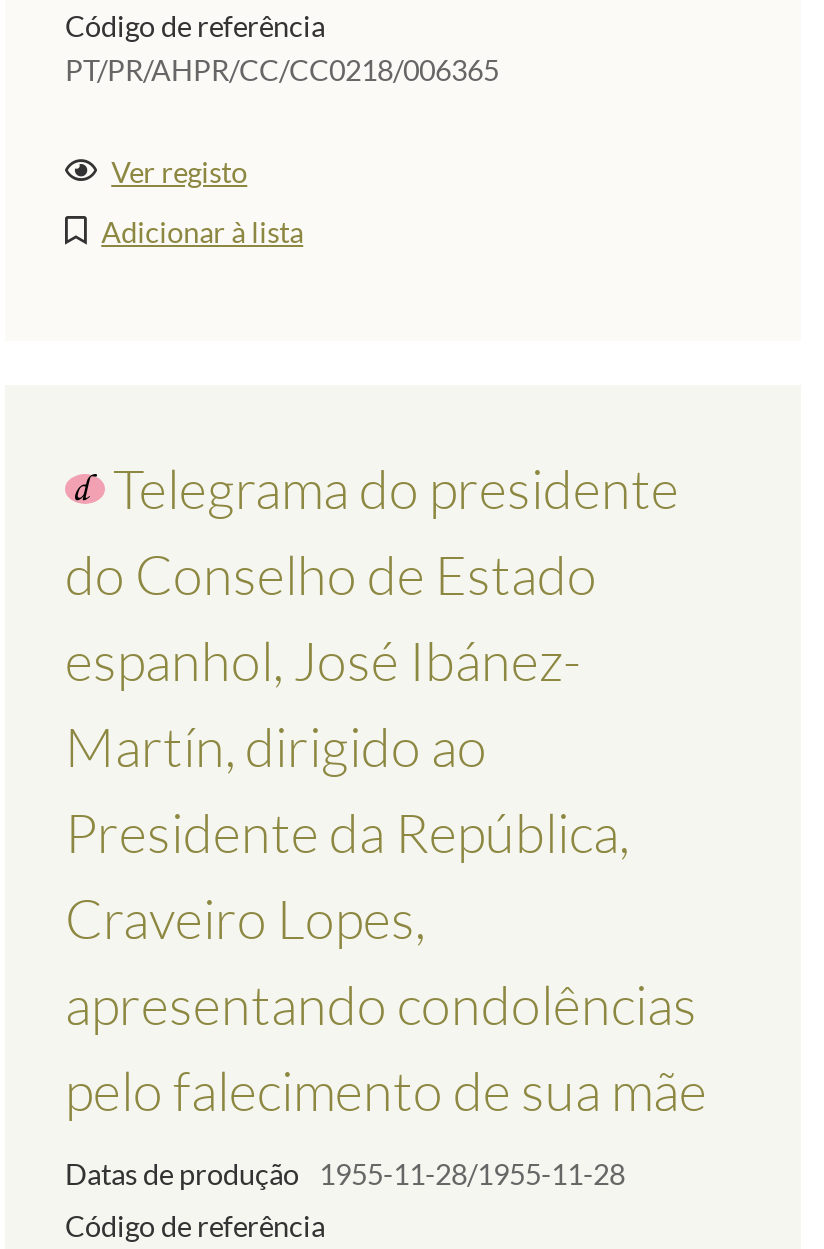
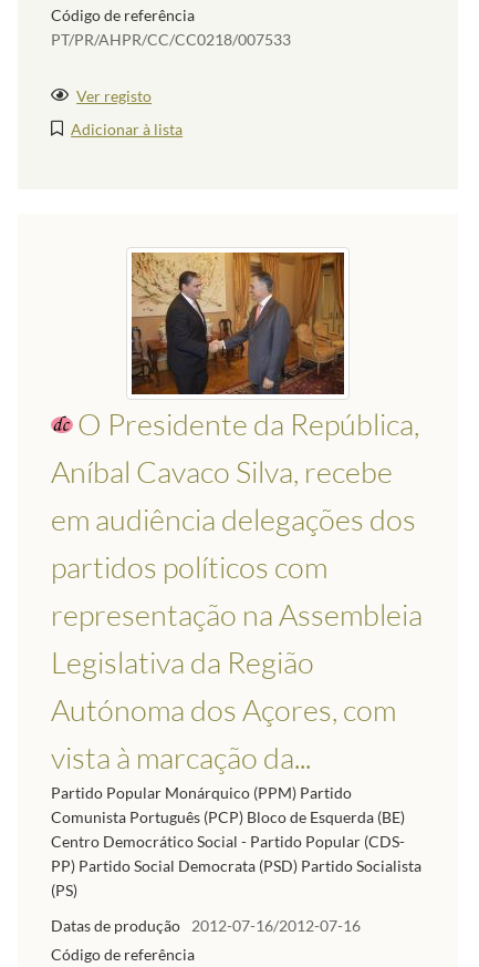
[65,53,499,87] PT/PR/AHPR/CC/CC0218/006365 -> [51,30,291,49] PT/PR/AHPR/CC/CC0218/007533
[65,456,707,1124] Telegrama do presidente | do Conselho de Estado | espanhol, José Ibánez- | Martín, dirigido ao | Presidente da República, | Craveiro Lopes, | apresentando condolências | pelo falecimento de sua mãe -> [51,406,423,900] O Presidente da República, | Aníbal Cavaco Silva, recebe | em audiência delegações dos | partidos políticos com | representação na Assembleia | Legislativa da Região | Autónoma dos Açores, com | vista à marcação da... | Partido Popular Monárquico (PPM) Partido | Comunista Português (PCP) Bloco de Esquerda (BE) | Centro Democrático Social - Partido Popular (CDS- | PP) Partido Social Democrata (PSD) Partido Socialista | (PS)
[65,1158,625,1192] Datas de produção 1955-11-28/1955-11-28 -> [51,916,361,935] Datas de produção 2012-07-16/2012-07-16

